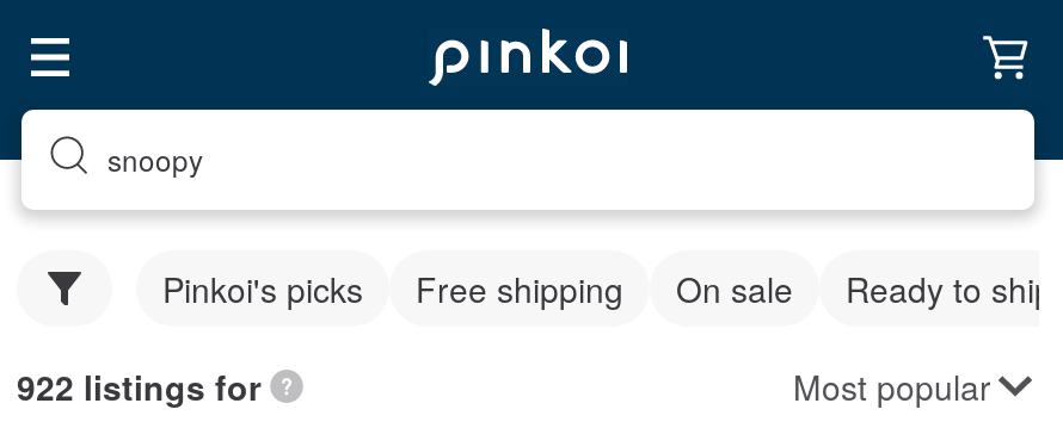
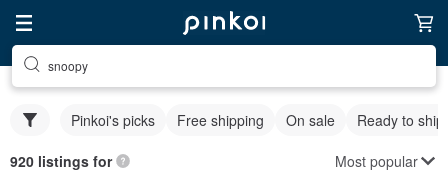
[17,362,260,410] 922 listings for -> [10,151,112,171] 920 listings for

